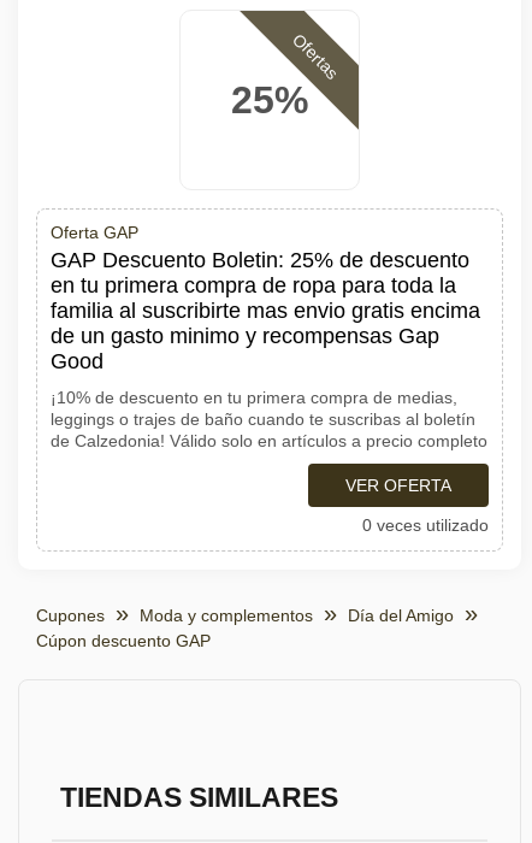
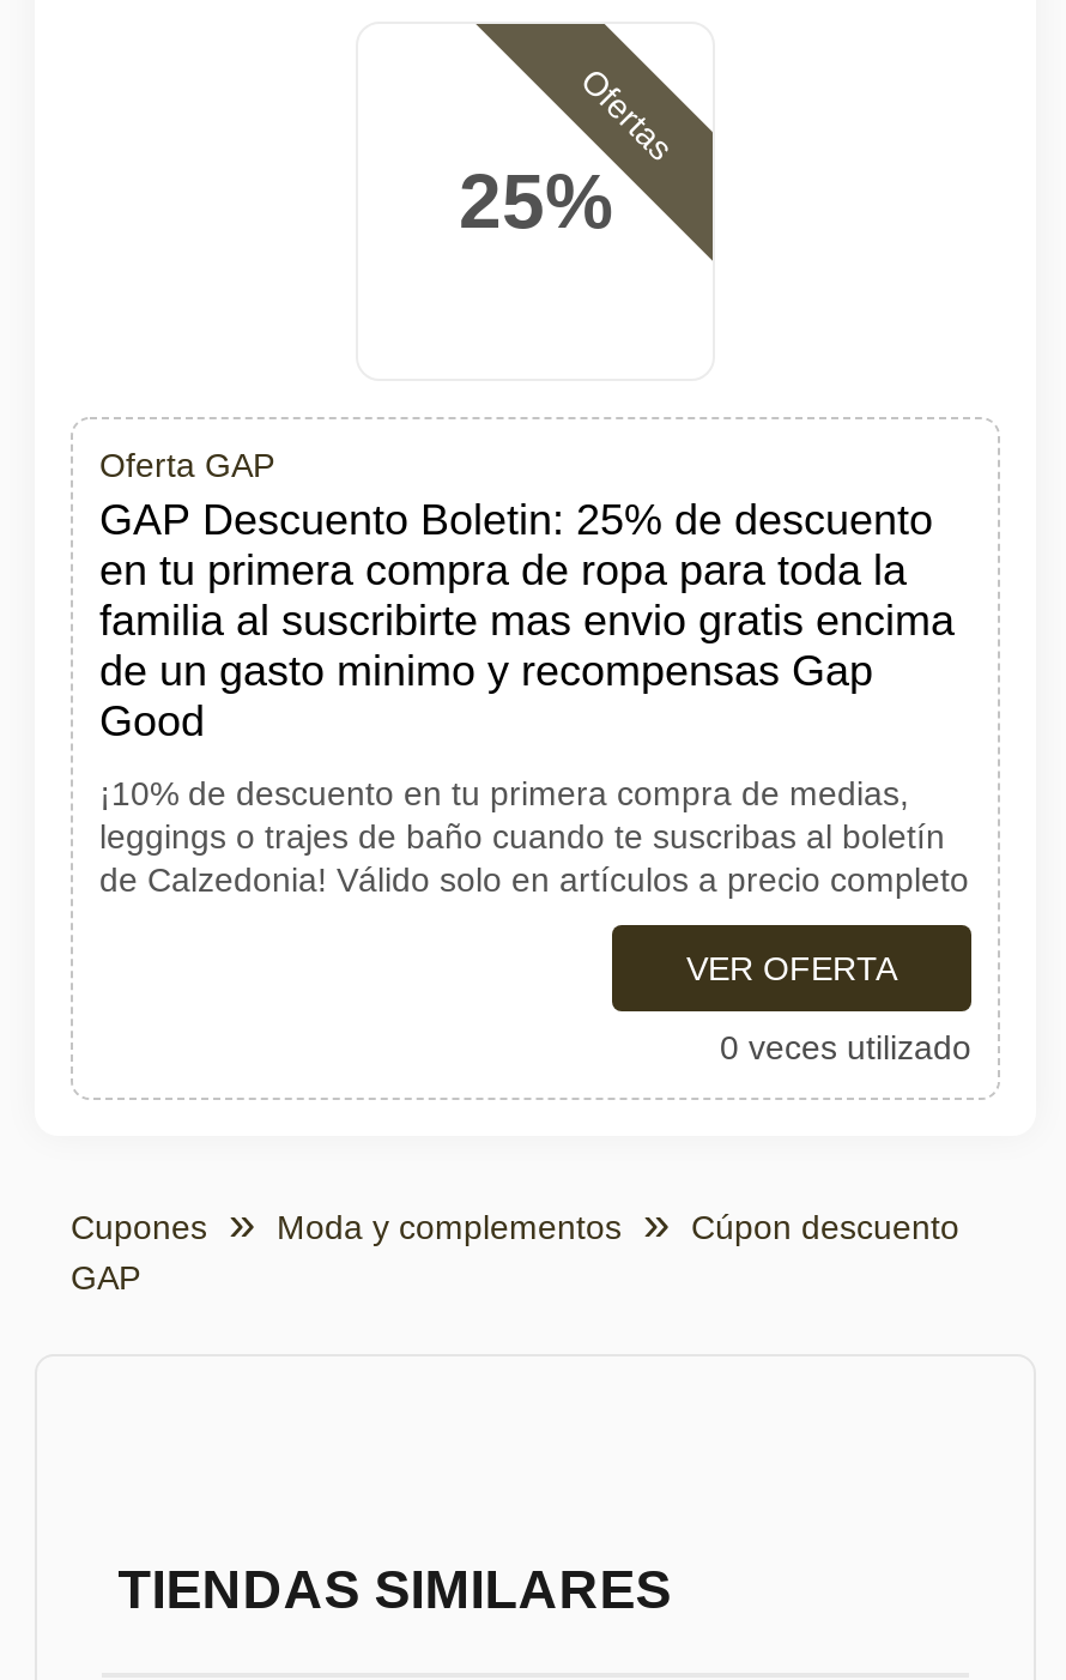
[36,606,454,650] Día del Amigo | Cúpon descuento GAP -> [71,1208,959,1297] Cúpon descuento | GAP

